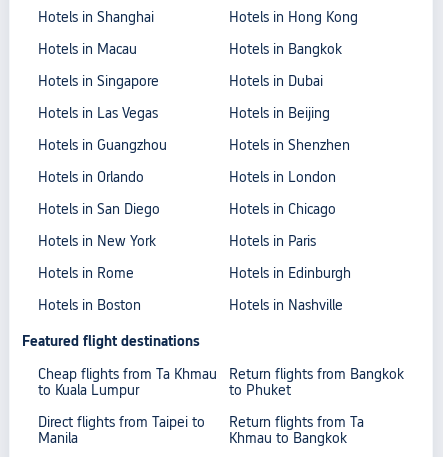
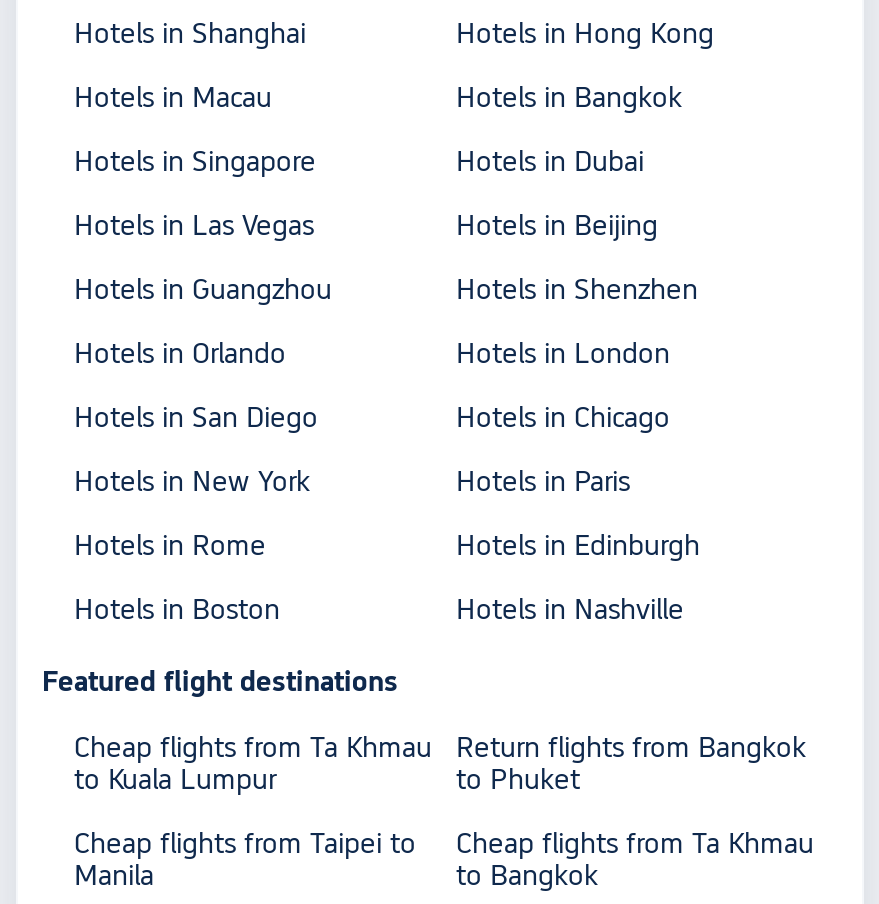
[38,414,205,430] Direct flights from Taipei to -> [74,827,416,859] Cheap flights from Taipei to
[229,414,364,446] Return flights from Ta | Khmau to Bangkok -> [456,827,814,891] Cheap flights from Ta Khmau | to Bangkok

